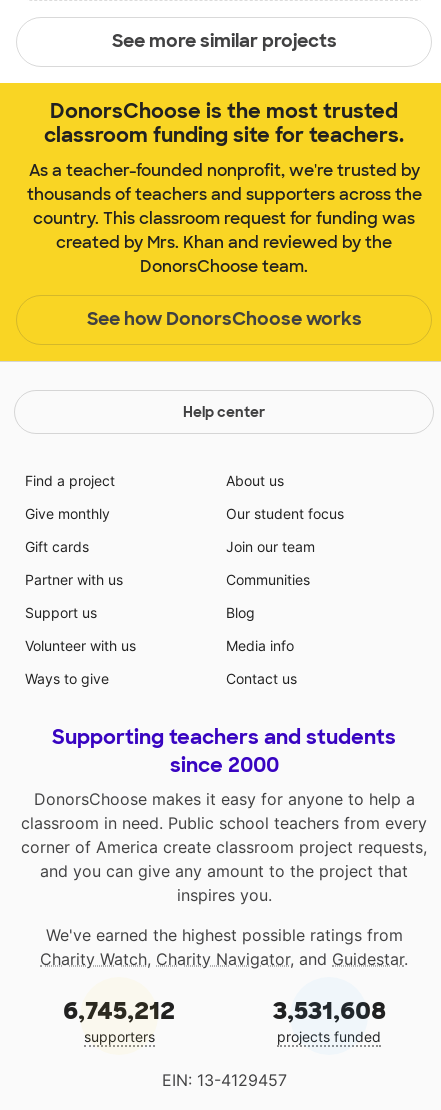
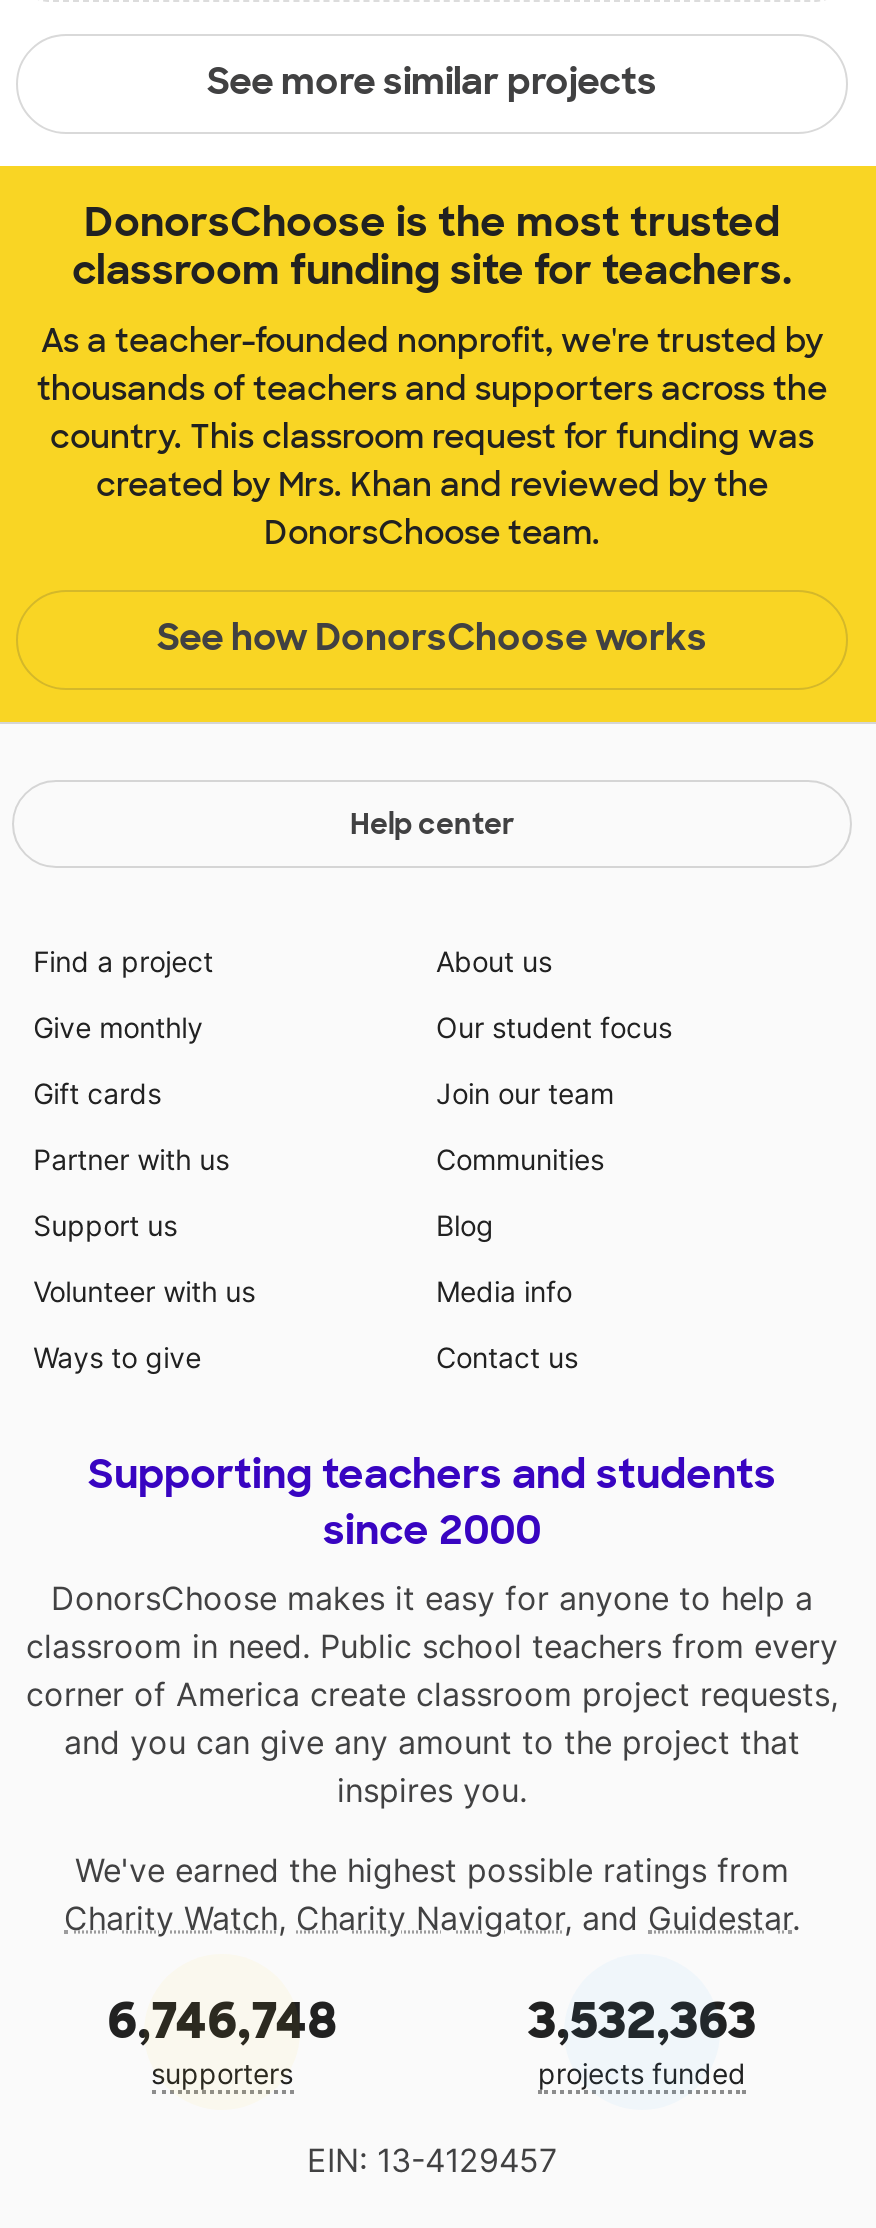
[63,995,175,1026] 6,745,212 -> [107,1990,337,2052] 6,746,748
[272,995,385,1026] 3,531,608 -> [528,1990,756,2052] 3,532,363

